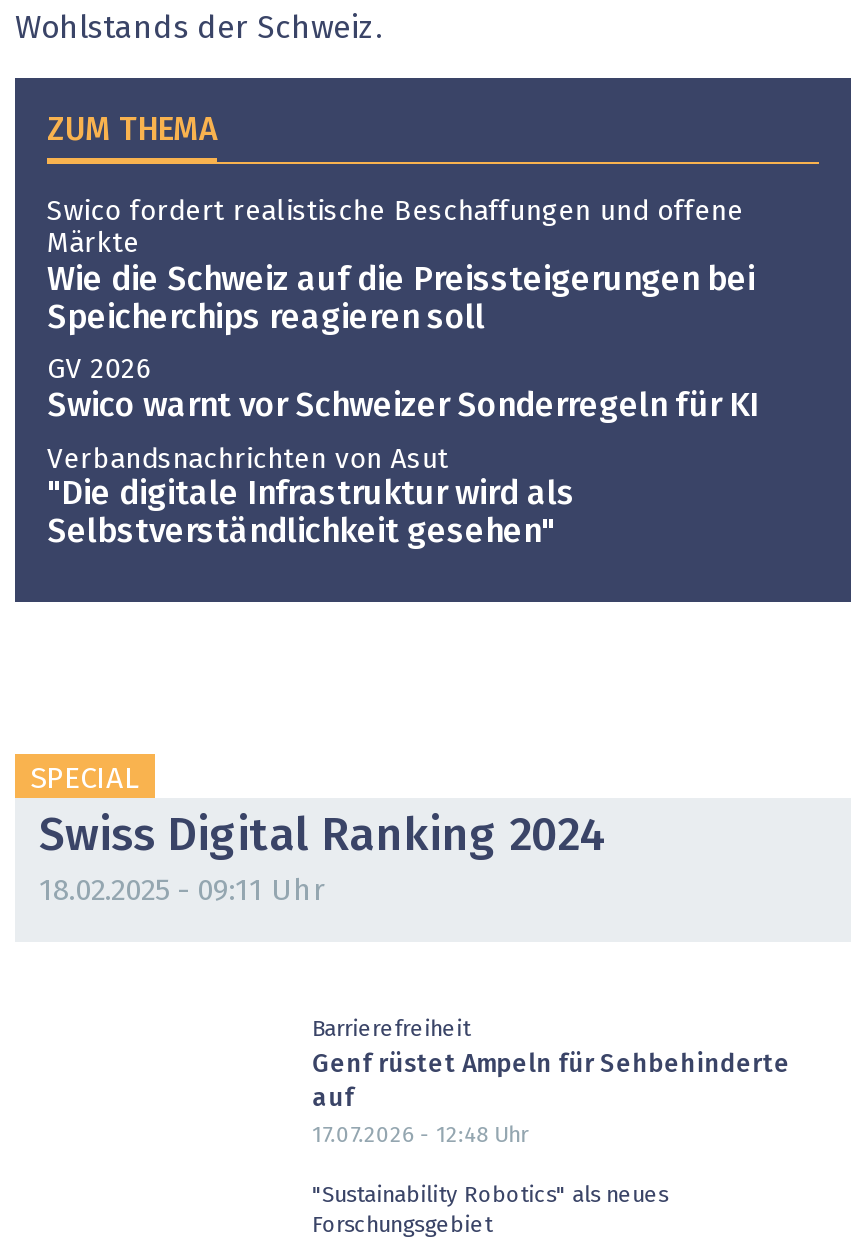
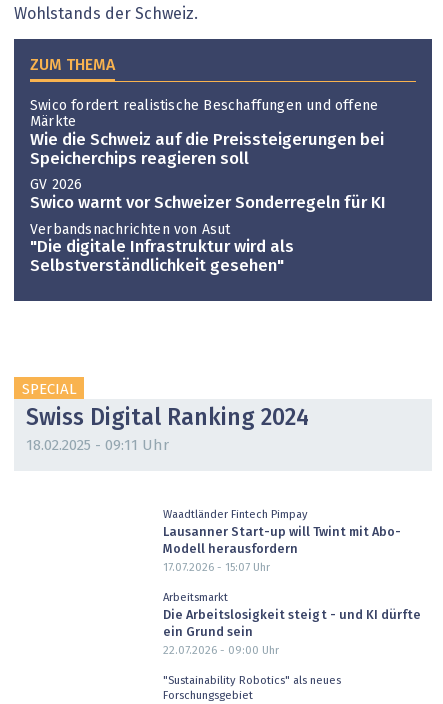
[312,1017,790,1145] Barrierefreiheit | Genf rüstet Ampeln für Sehbehinderte | auf | 17.07.2026 - 12:48 Uhr -> [163,509,421,656] Waadtländer Fintech Pimpay | Lausanner Start-up will Twint mit Abo- | Modell herausfordern | 17.07.2026 - 15:07 Uhr | Arbeitsmarkt | Die Arbeitslosigkeit steigt - und KI dürfte | ein Grund sein | 22.07.2026 - 09:00 Uhr

